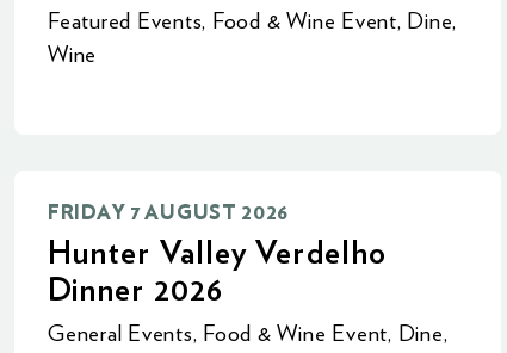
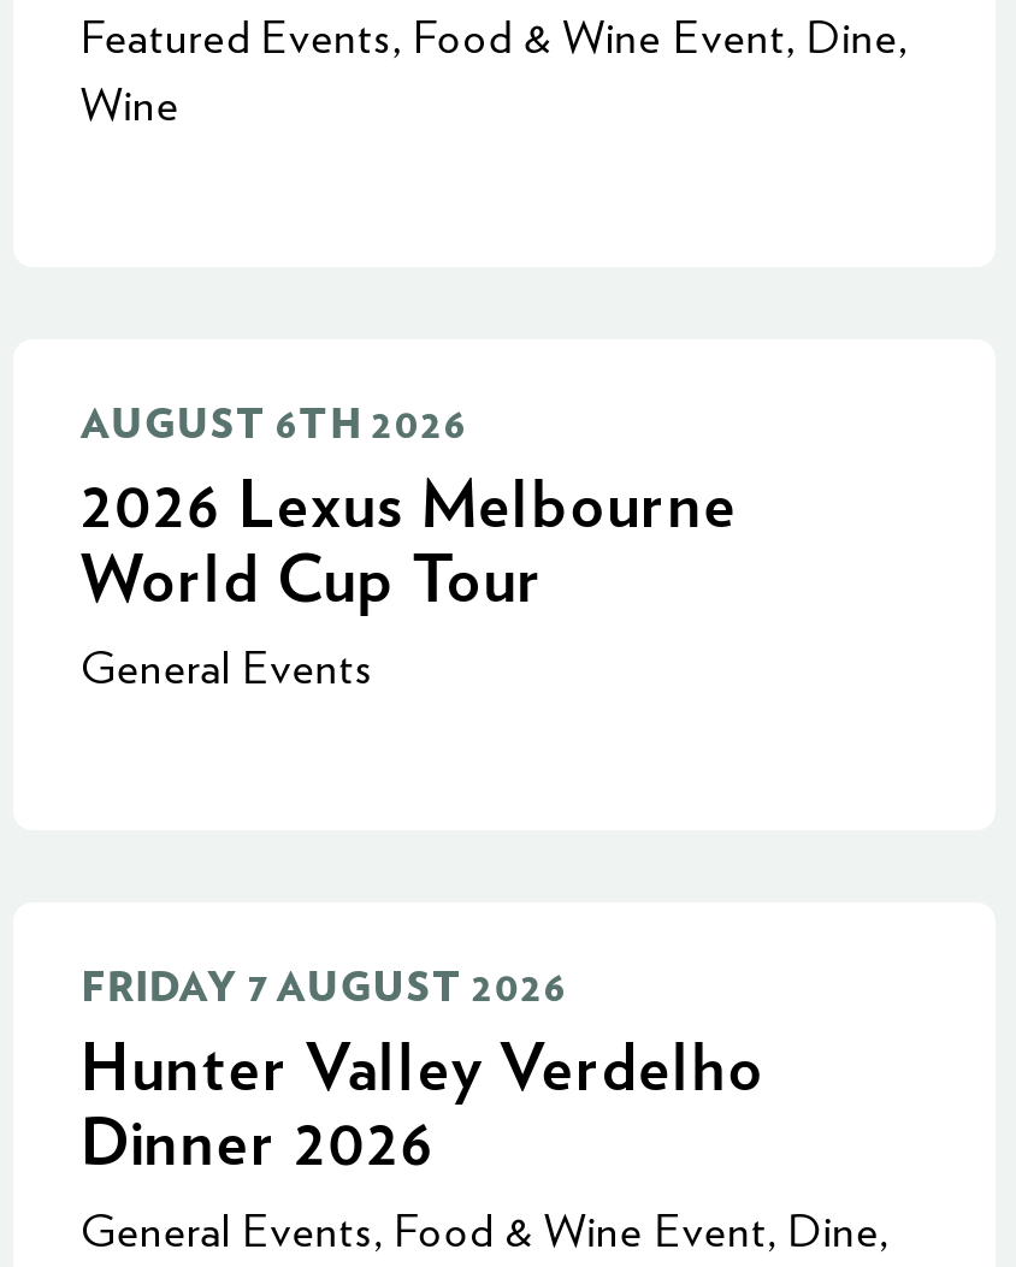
none -> [81,404,737,693] AUGUST 6TH 2026 | 2026 Lexus Melbourne | World Cup Tour | General Events

